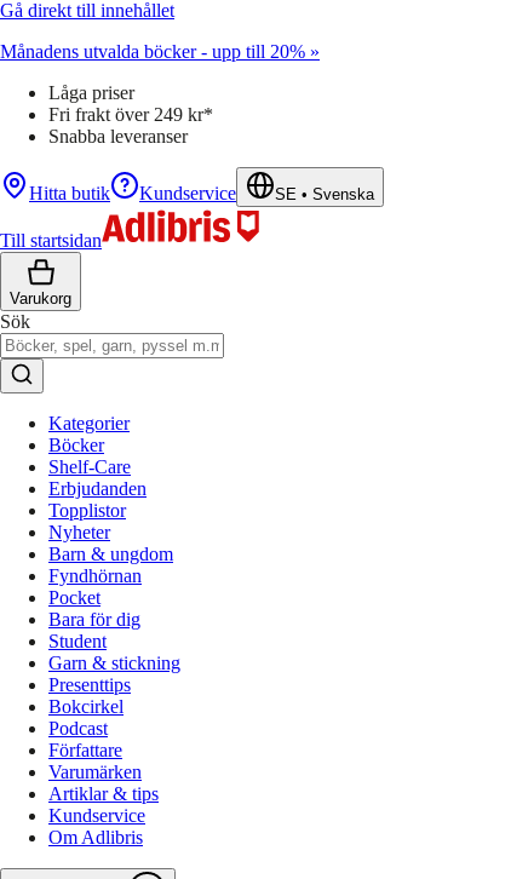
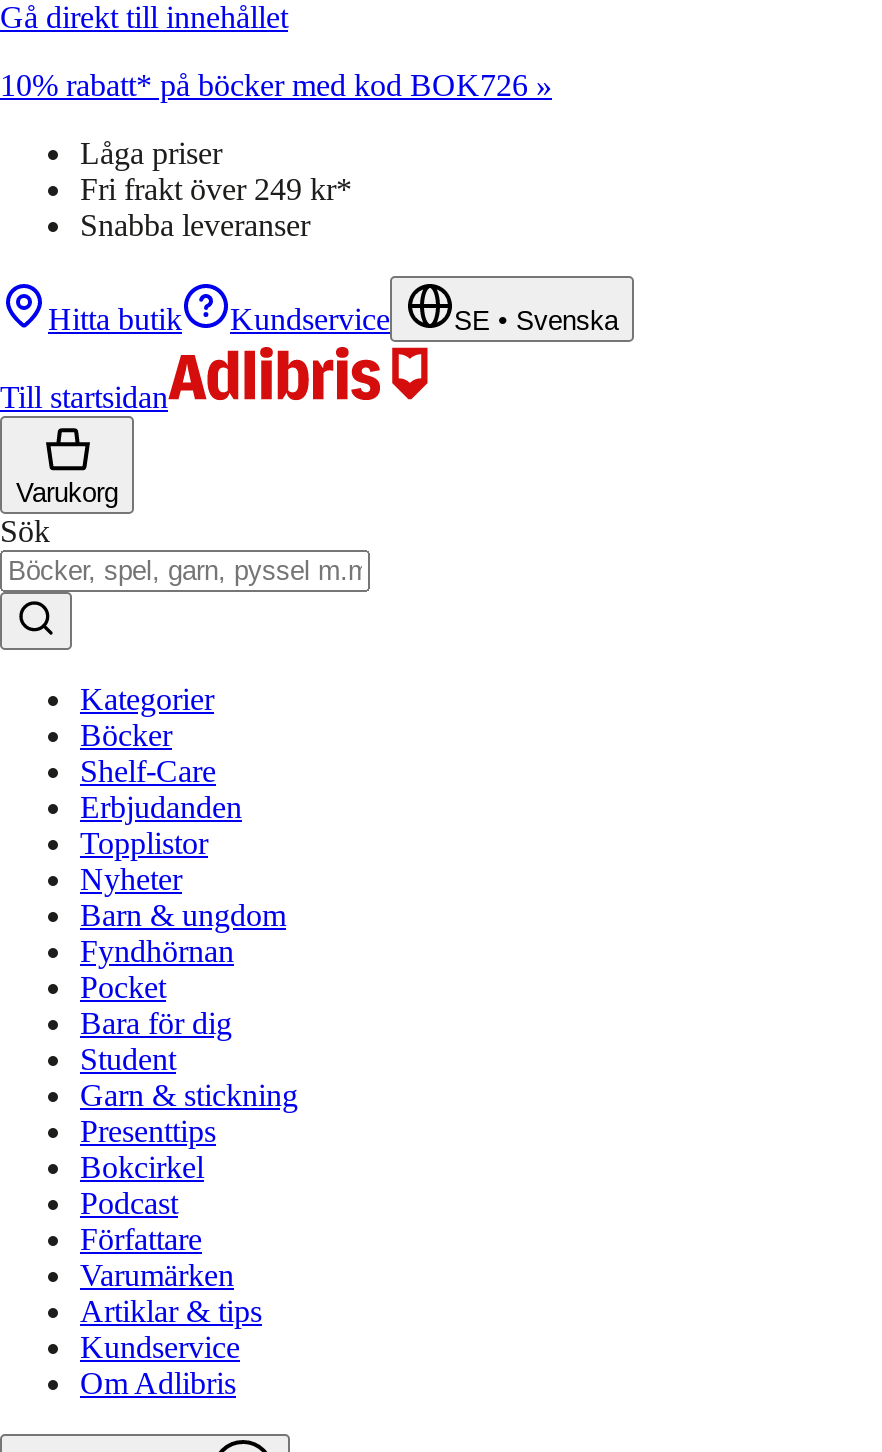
[0,41,320,62] Månadens utvalda böcker - upp till 20% » -> [0,68,552,102] 10% rabatt* på böcker med kod BOK726 »

